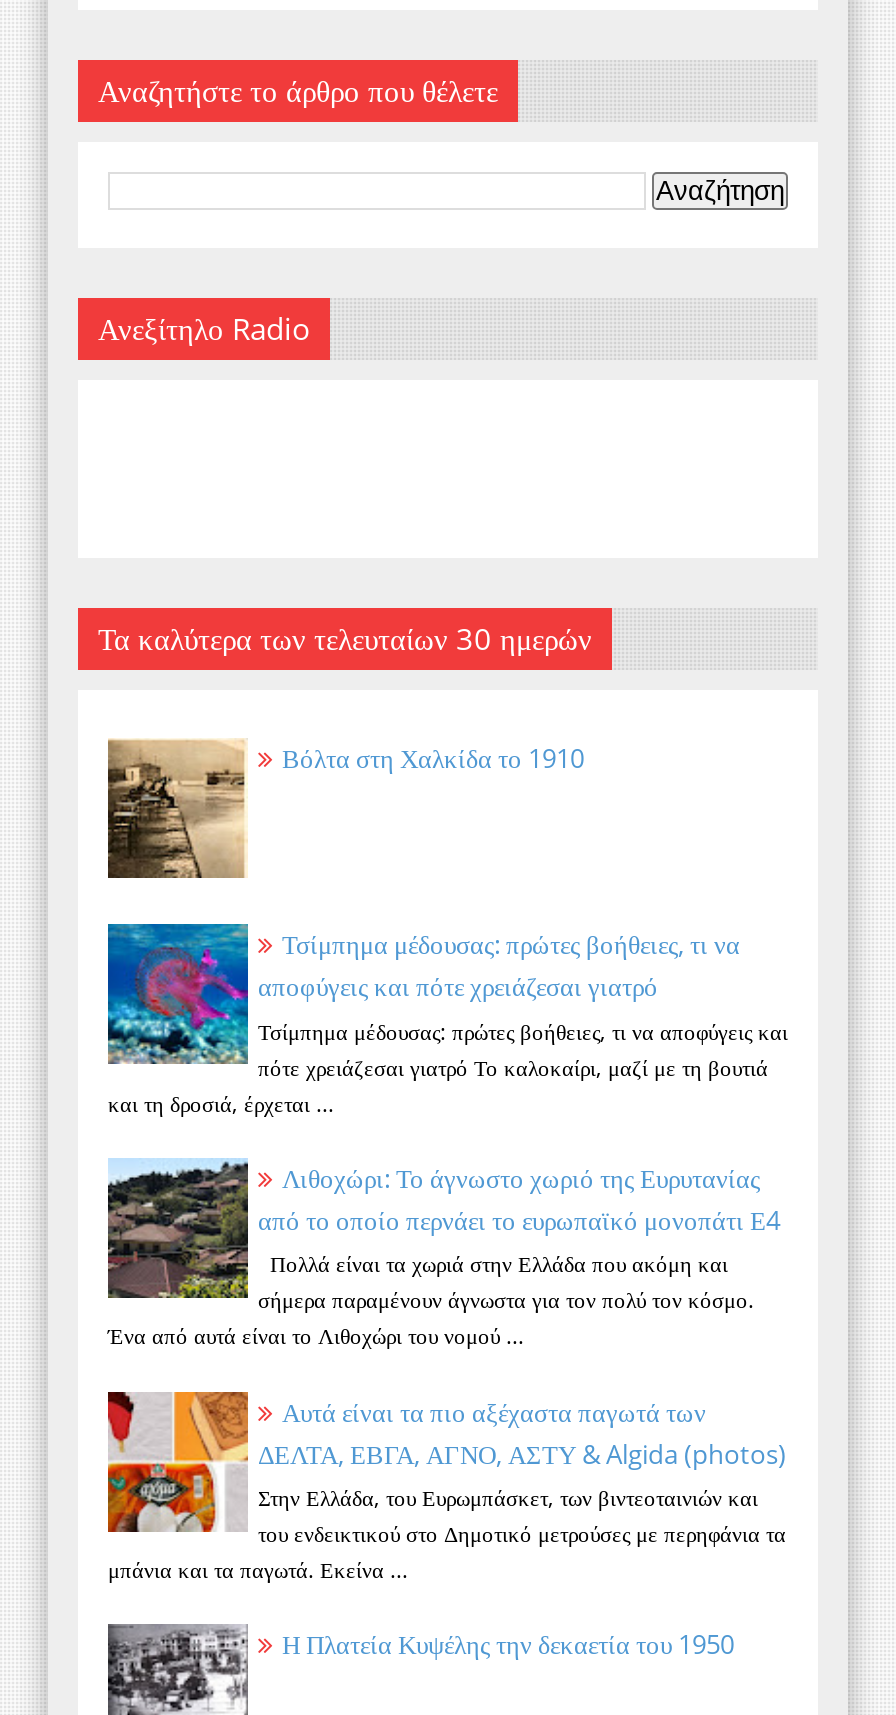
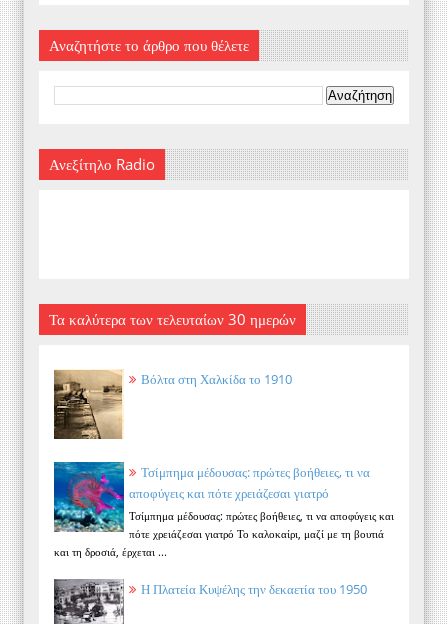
[108,1160,786,1584] [image] | Λιθοχώρι: Το άγνωστο χωριό της Ευρυτανίας | από το οποίο περνάει το ευρωπαϊκό μονοπάτι Ε4 | Πολλά είναι τα χωριά στην Ελλάδα που ακόμη και | σήμερα παραμένουν άγνωστα για τον πολύ τον κόσμο. | Ένα από αυτά είναι το Λιθοχώρι του νομού ... | Αυτά είναι τα πιο αξέχαστα παγωτά των | ΔΕΛΤΑ, ΕΒΓΑ, ΑΓΝΟ, ΑΣΤΥ & Algida (photos) | Στην Ελλάδα, του Ευρωμπάσκετ, των βιντεοταινιών και | του ενδεικτικού στο Δημοτικό μετρούσες με περηφάνια τα | μπάνια και τα παγωτά. Εκείνα ... -> none
[106,1390,250,1536] [image] -> none

